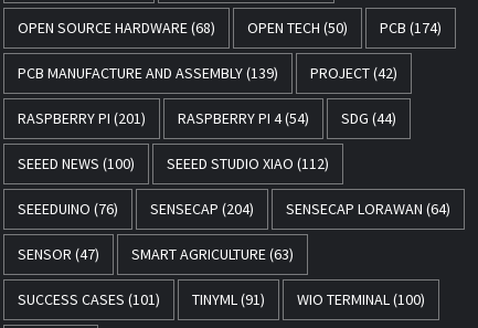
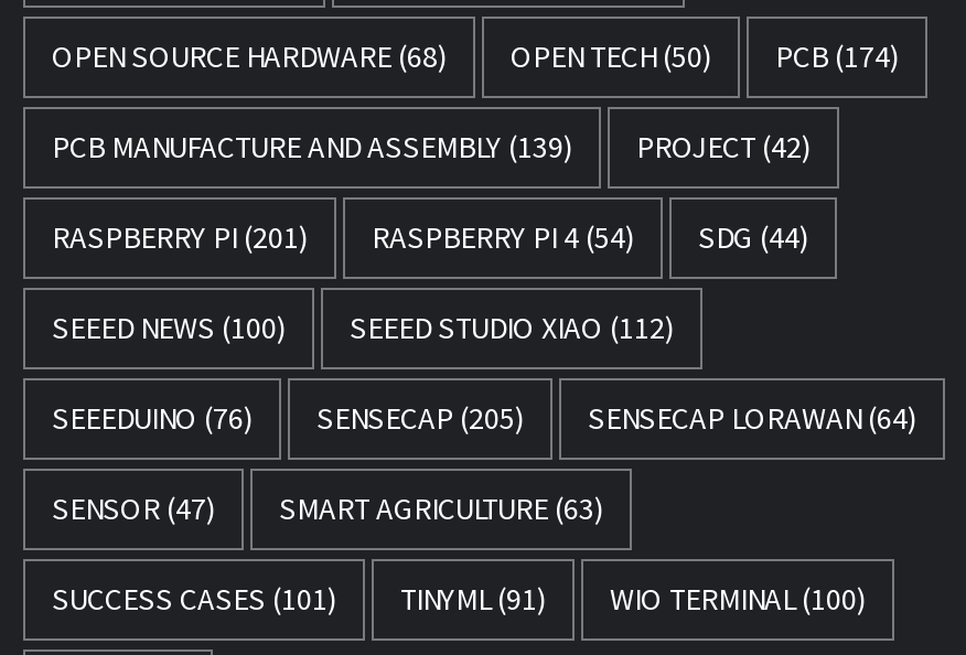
[18,198,450,218] SEEEDUINO (76) SENSECAP (204) SENSECAP LORAWAN (64) -> [52,397,916,437] SEEEDUINO (76) SENSECAP (205) SENSECAP LORAWAN (64)

